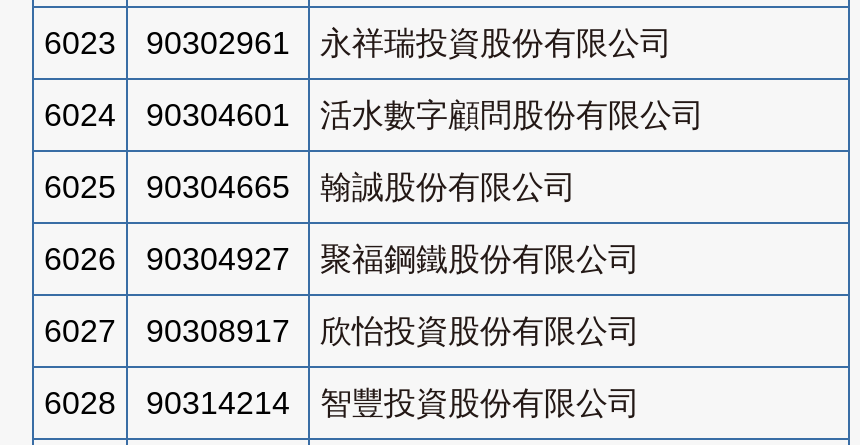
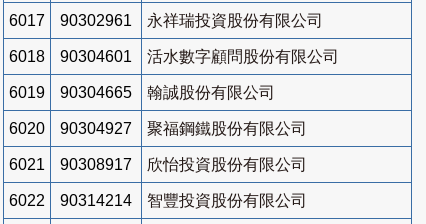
[44,26,672,60] 6023 90302961 永祥瑞投資股份有限公司 -> [9,12,323,29] 6017 90302961 永祥瑞投資股份有限公司
[44,98,704,132] 6024 90304601 活水數字顧問股份有限公司 -> [9,48,339,65] 6018 90304601 活水數字顧問股份有限公司
[44,170,576,204] 6025 90304665 翰誠股份有限公司 -> [9,84,275,101] 6019 90304665 翰誠股份有限公司
[44,242,640,276] 6026 90304927 聚福鋼鐵股份有限公司 -> [9,120,307,137] 6020 90304927 聚福鋼鐵股份有限公司
[44,314,640,348] 6027 90308917 欣怡投資股份有限公司 -> [9,156,307,173] 6021 90308917 欣怡投資股份有限公司
[44,386,640,420] 6028 90314214 智豐投資股份有限公司 -> [9,192,307,209] 6022 90314214 智豐投資股份有限公司

